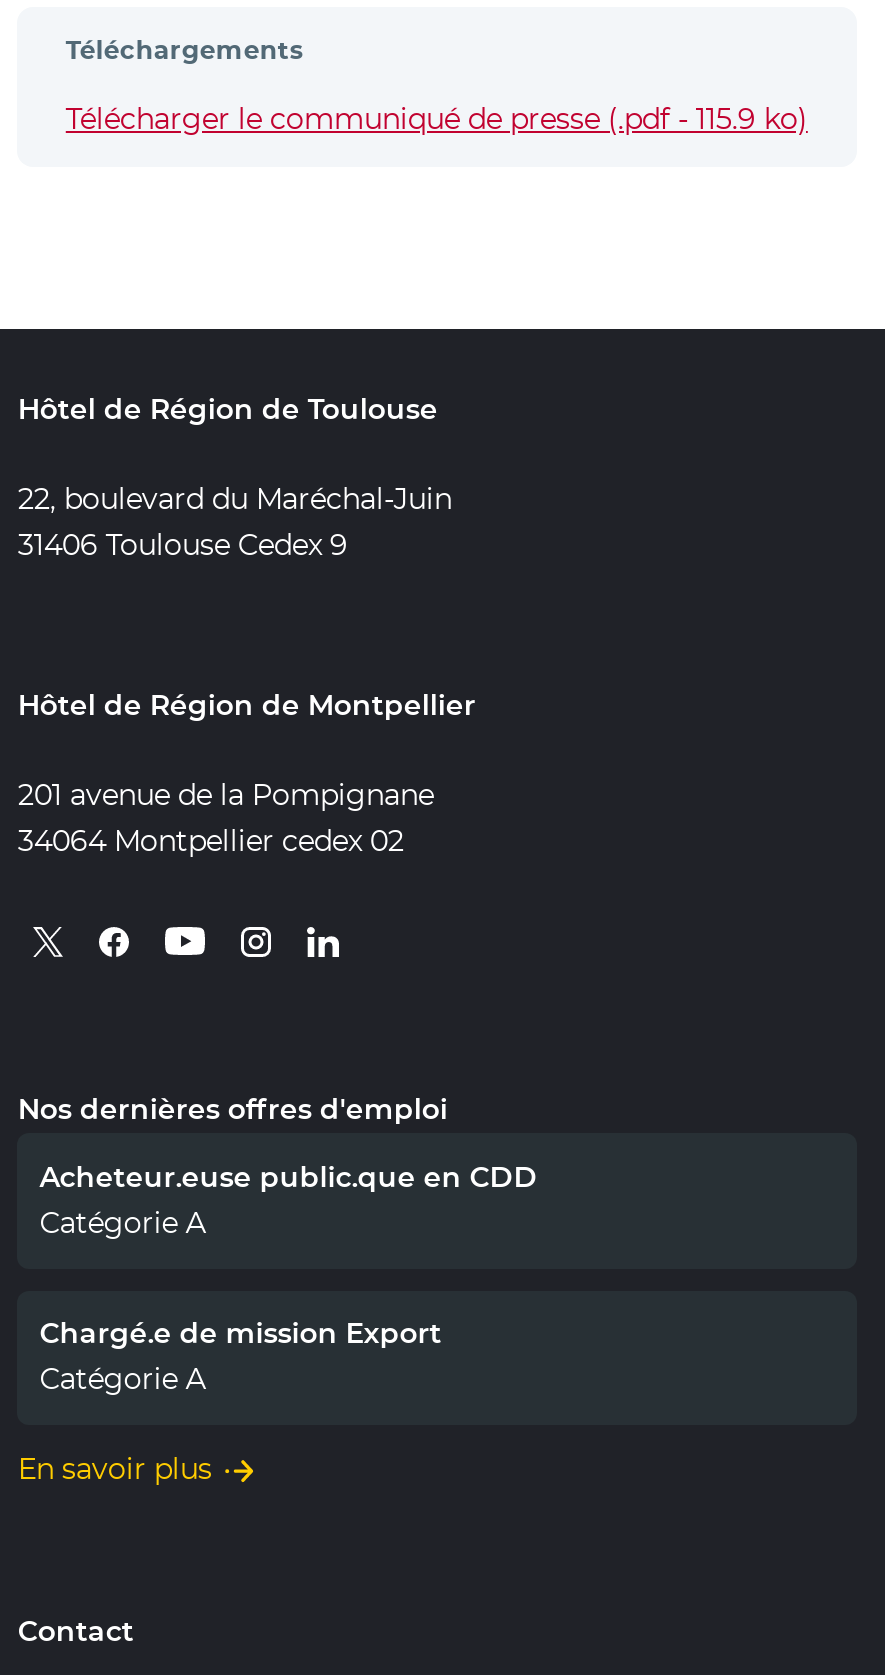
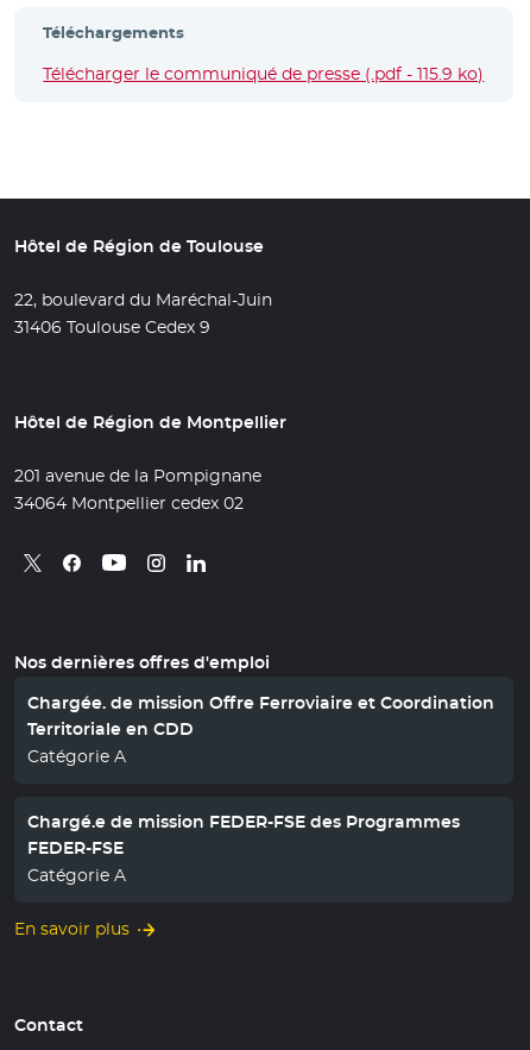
[39,1159,537,1195] Acheteur.euse public.que en CDD -> [28,692,495,740] Chargée. de mission Offre Ferroviaire et Coordination | Territoriale en CDD
[39,1316,441,1352] Chargé.e de mission Export -> [28,811,460,859] Chargé.e de mission FEDER-FSE des Programmes | FEDER-FSE

